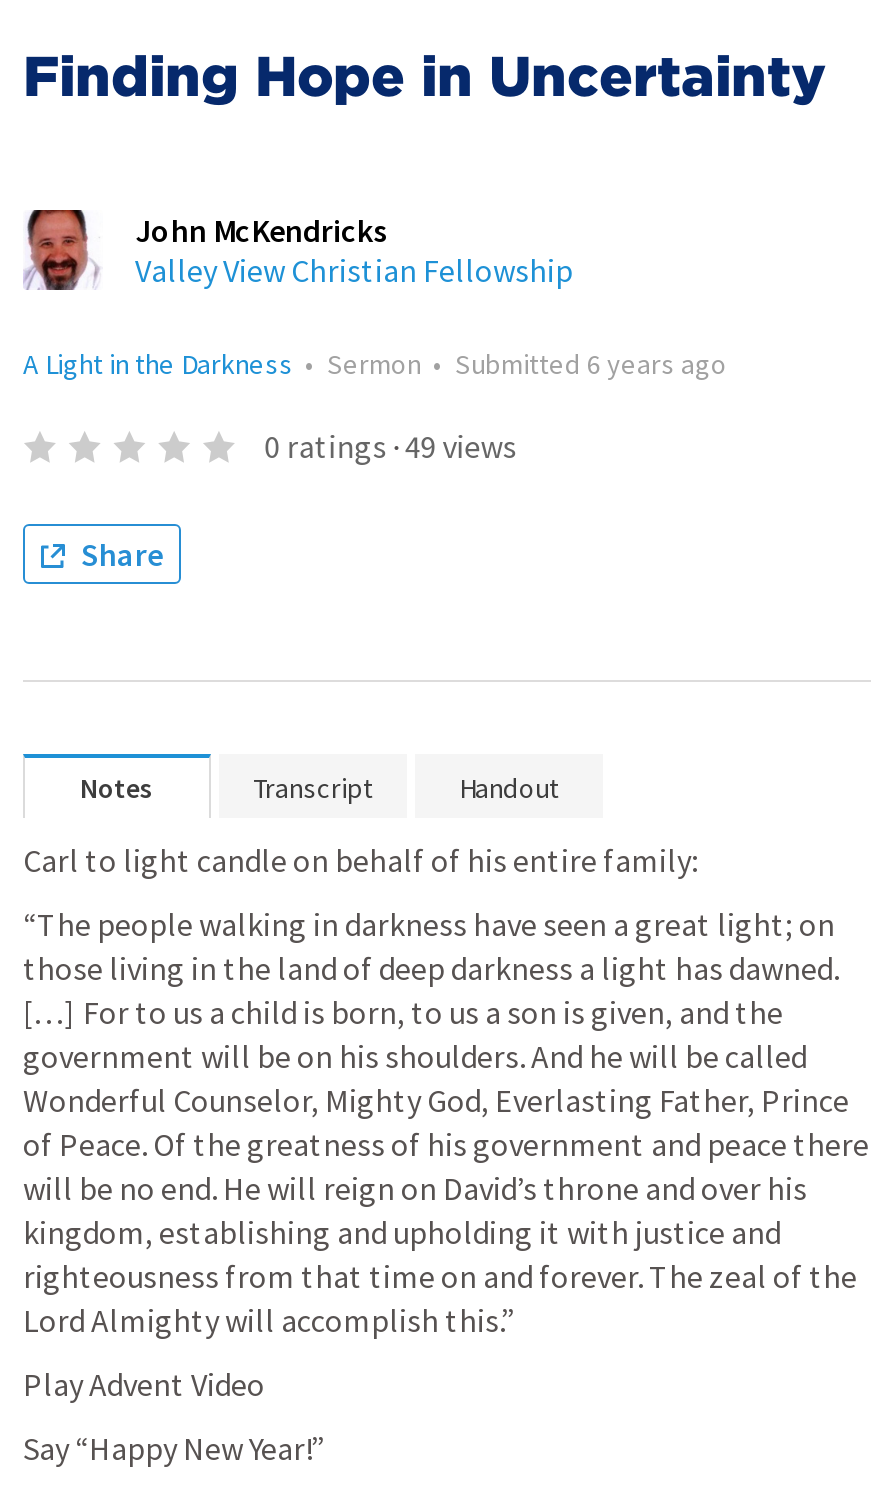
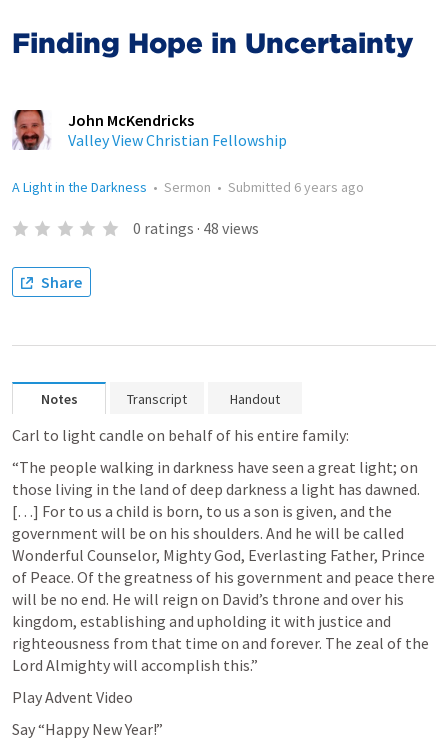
[264,426,516,466] 0 ratings · 49 views -> [133,218,259,238] 0 ratings · 48 views

